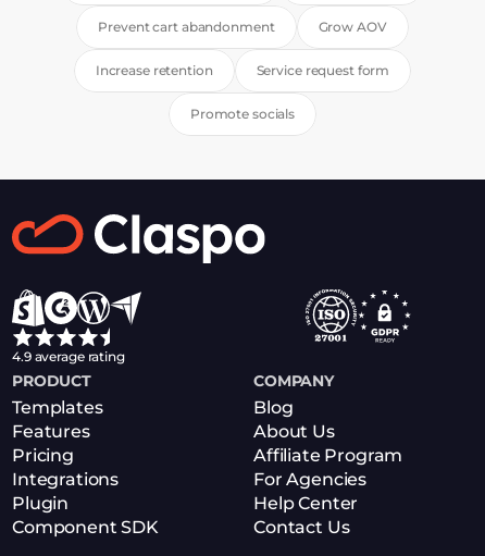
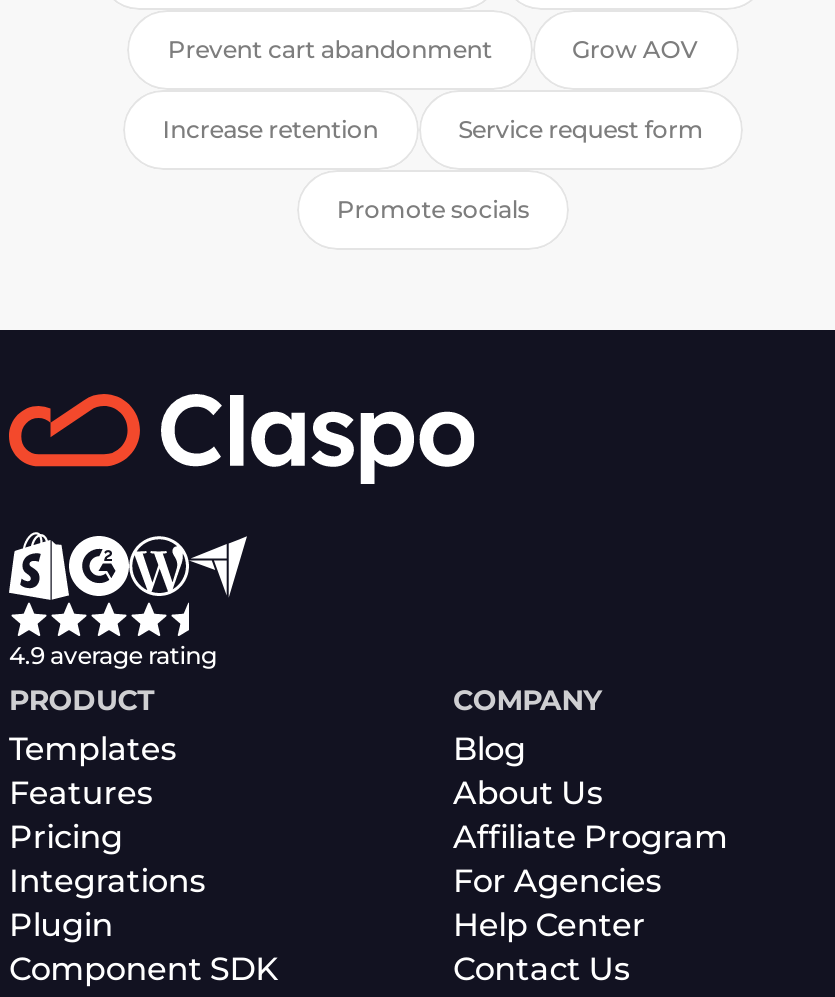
[304,288,411,343] [image] -> none

